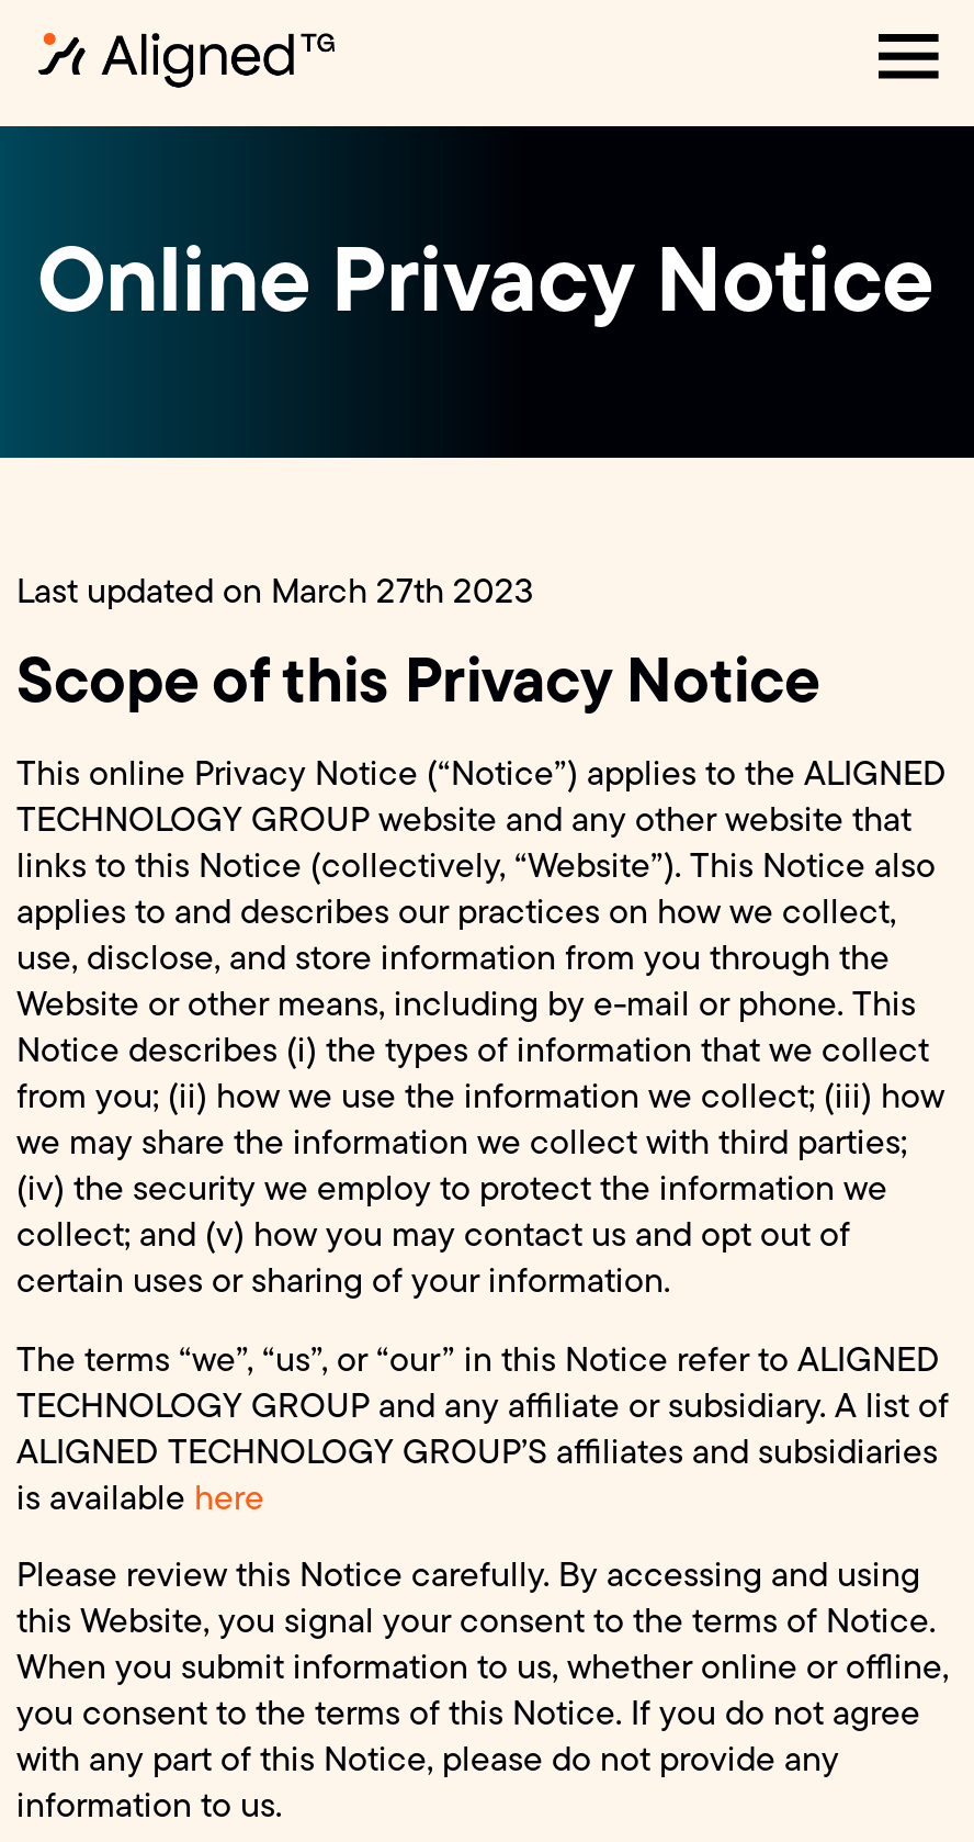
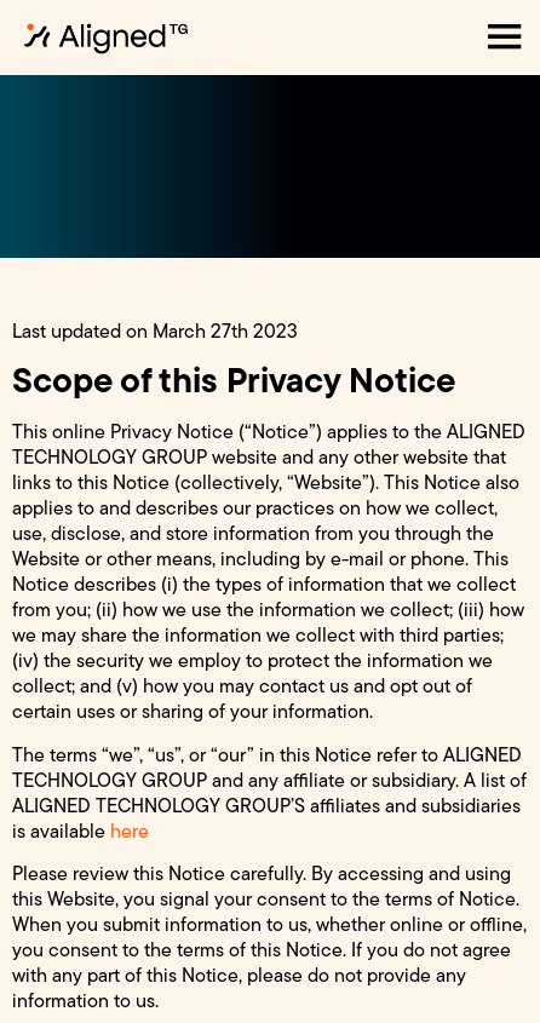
[37,210,935,348] Online Privacy Notice -> none

